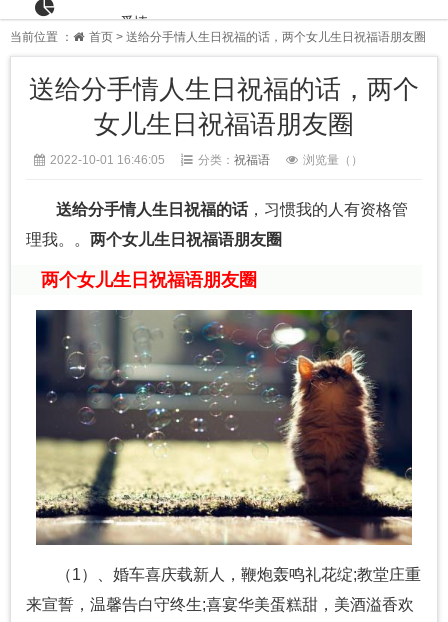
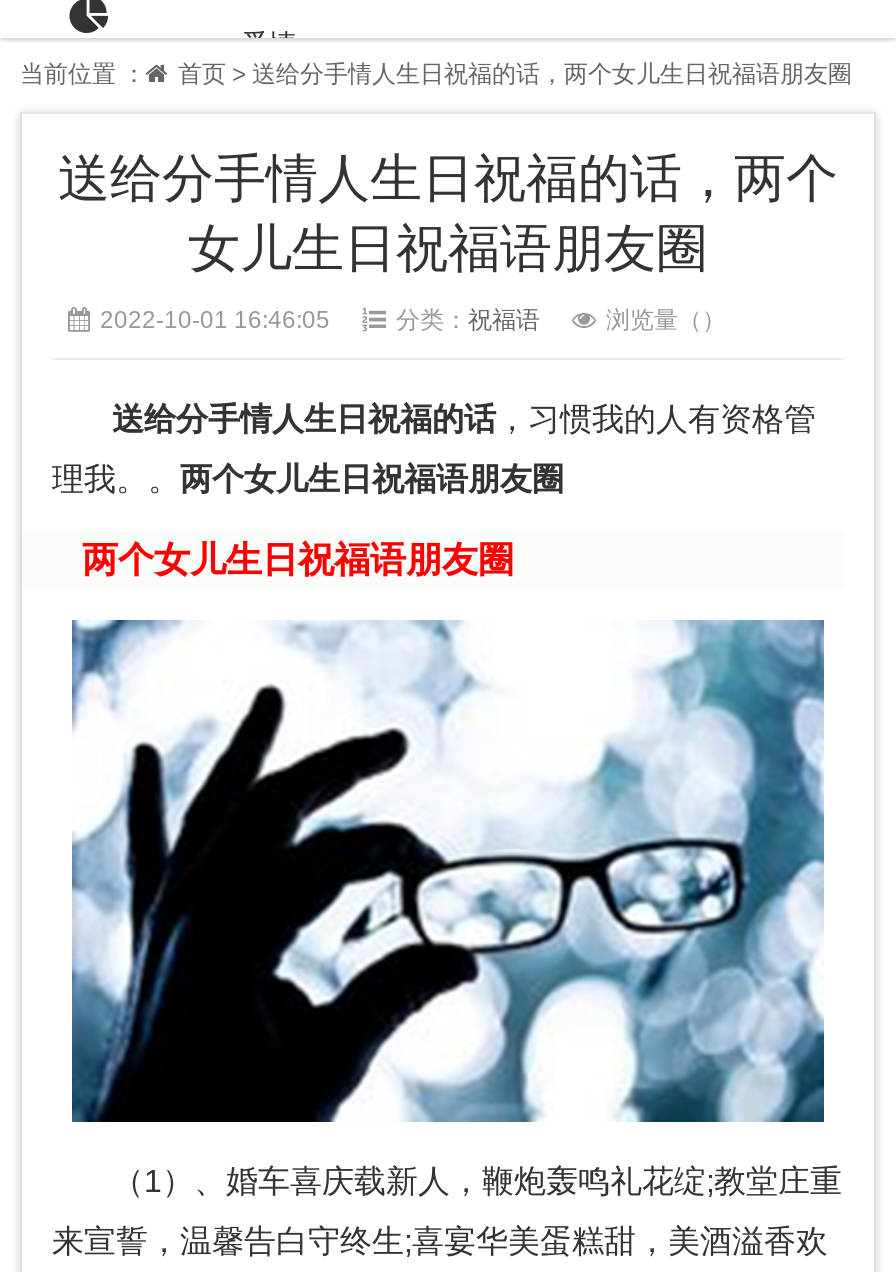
[35,309,413,546] [image] -> [70,618,826,1124] [image]

